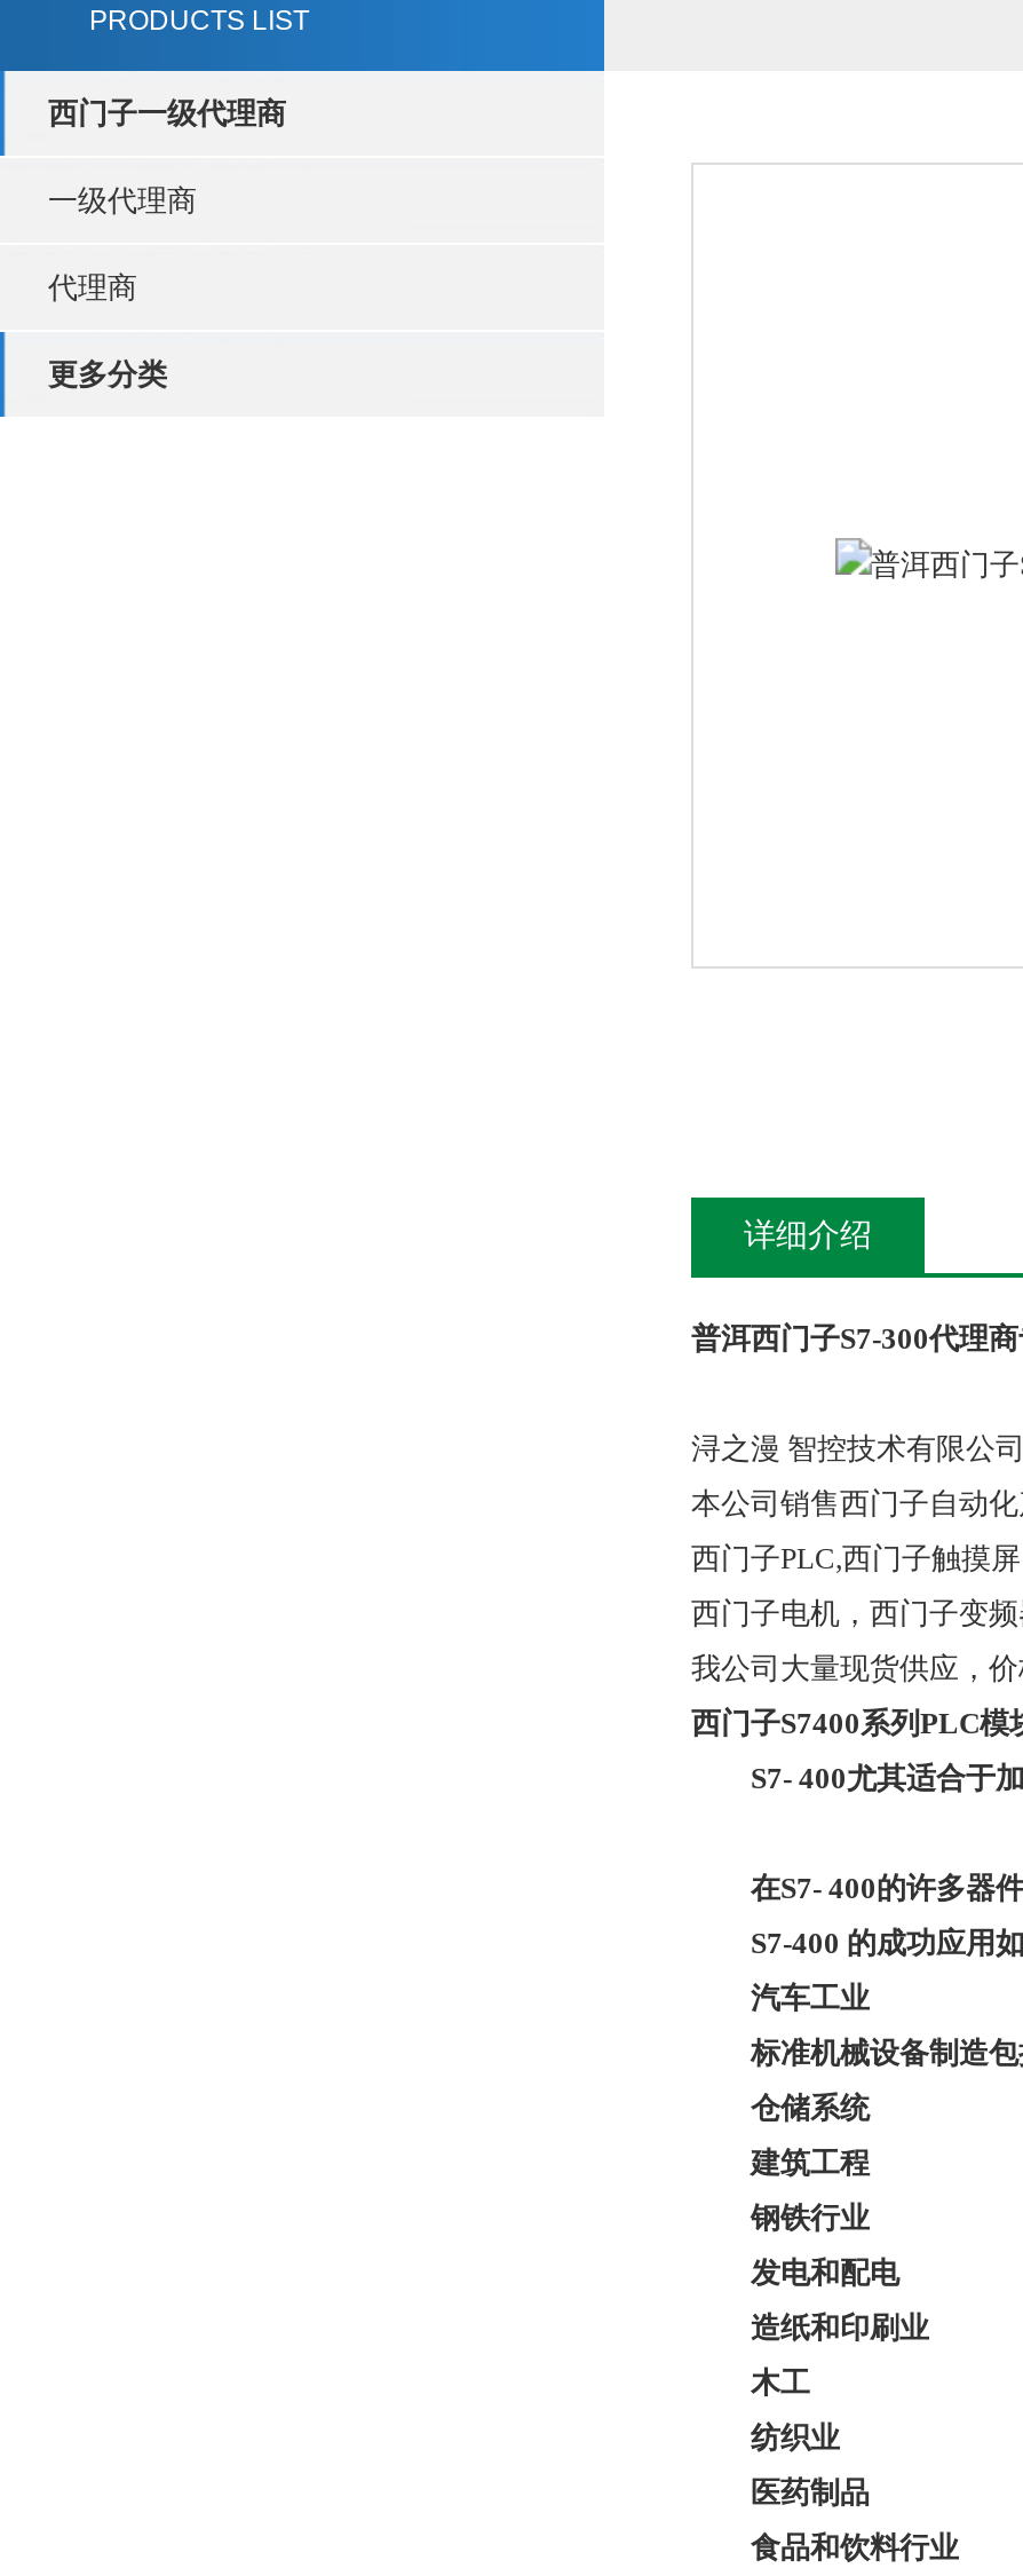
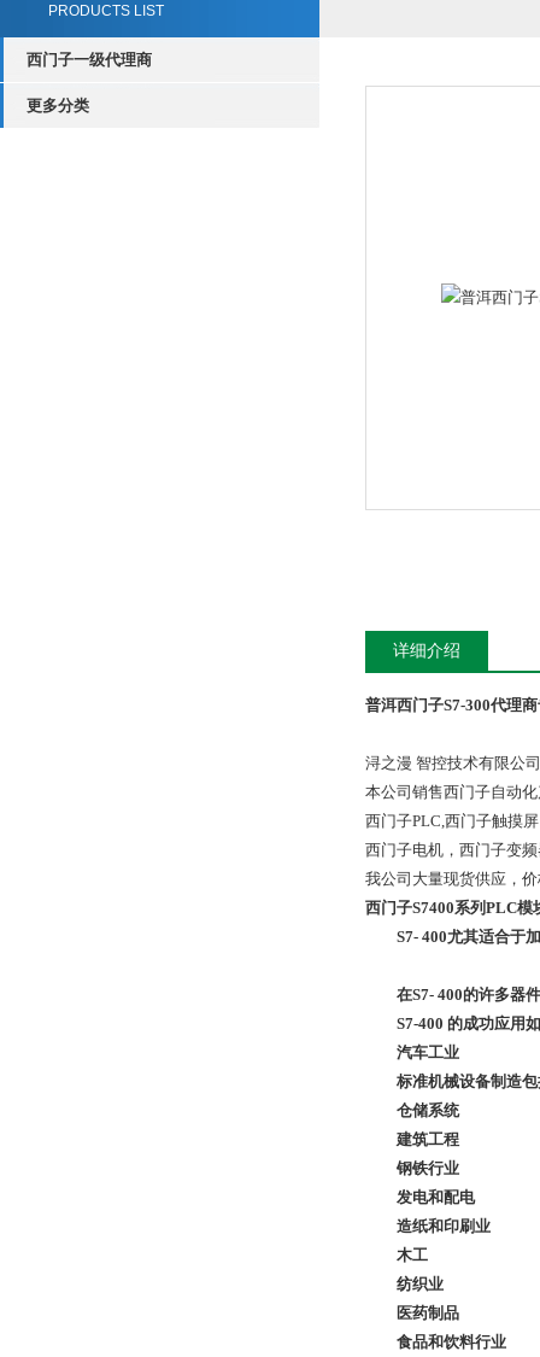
[48,183,197,305] 一级代理商 | 代理商 -> none
moved [48,357,167,392] -> [27,96,89,115]: 更多分类

